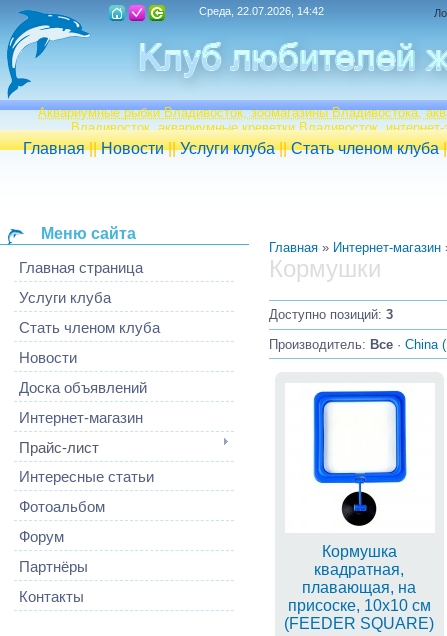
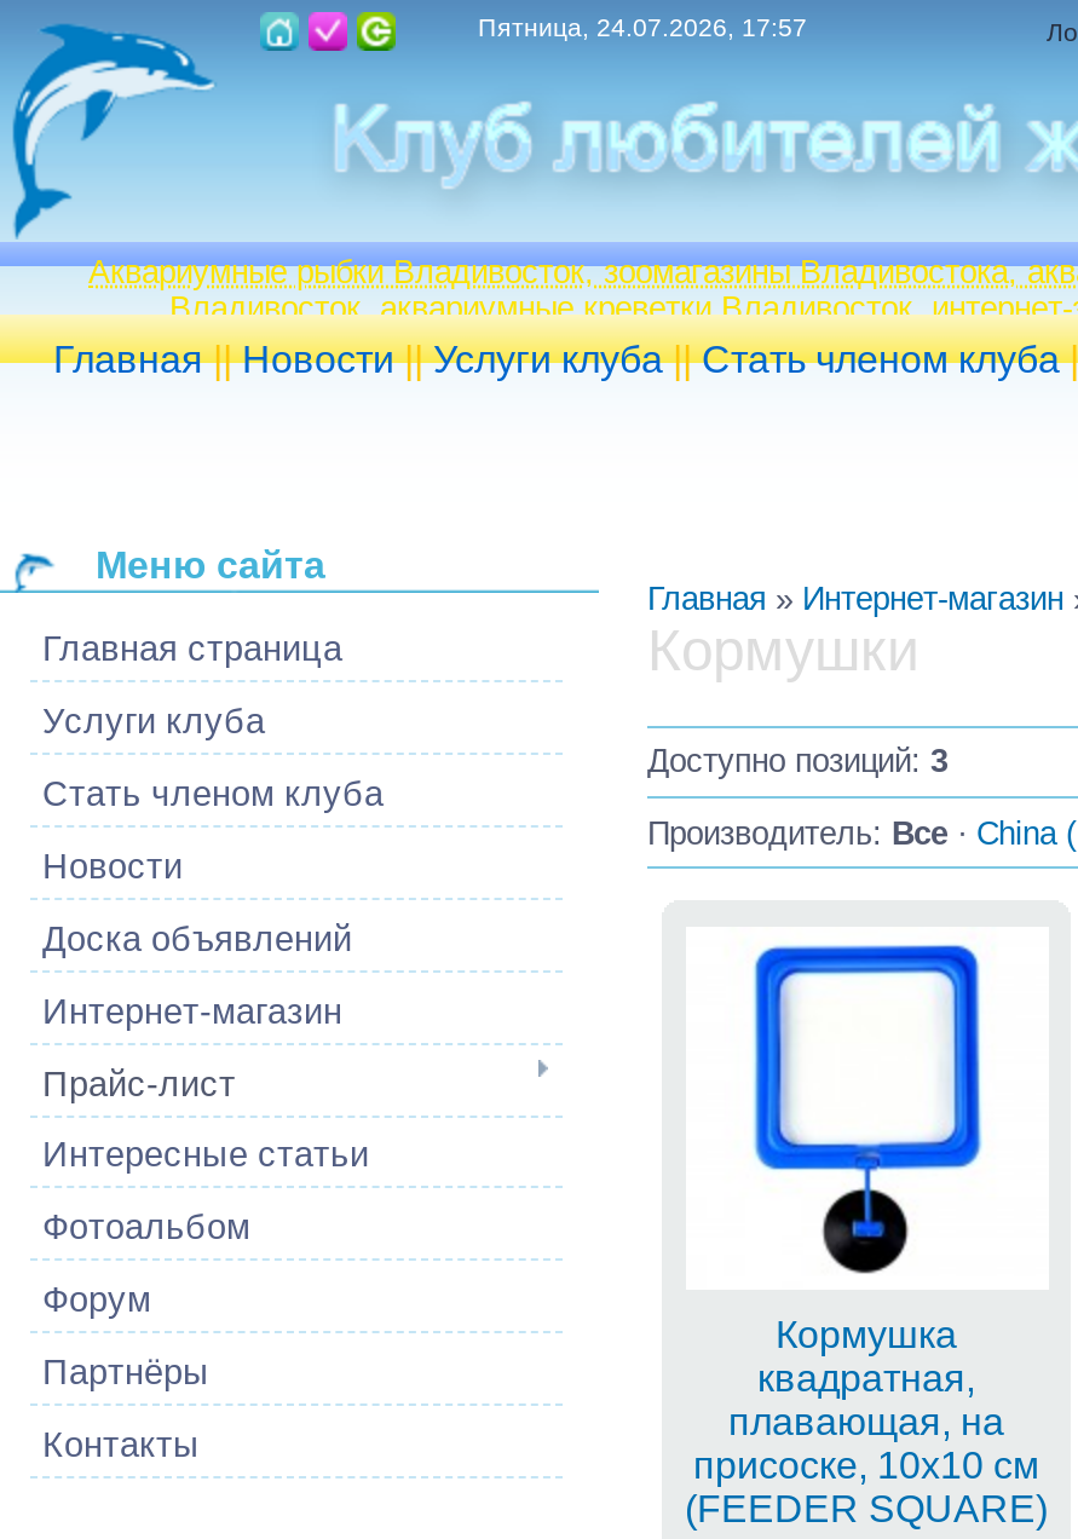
[199,5,324,17] Среда, 22.07.2026, 14:42 -> [478,12,807,41] Пятница, 24.07.2026, 17:57

